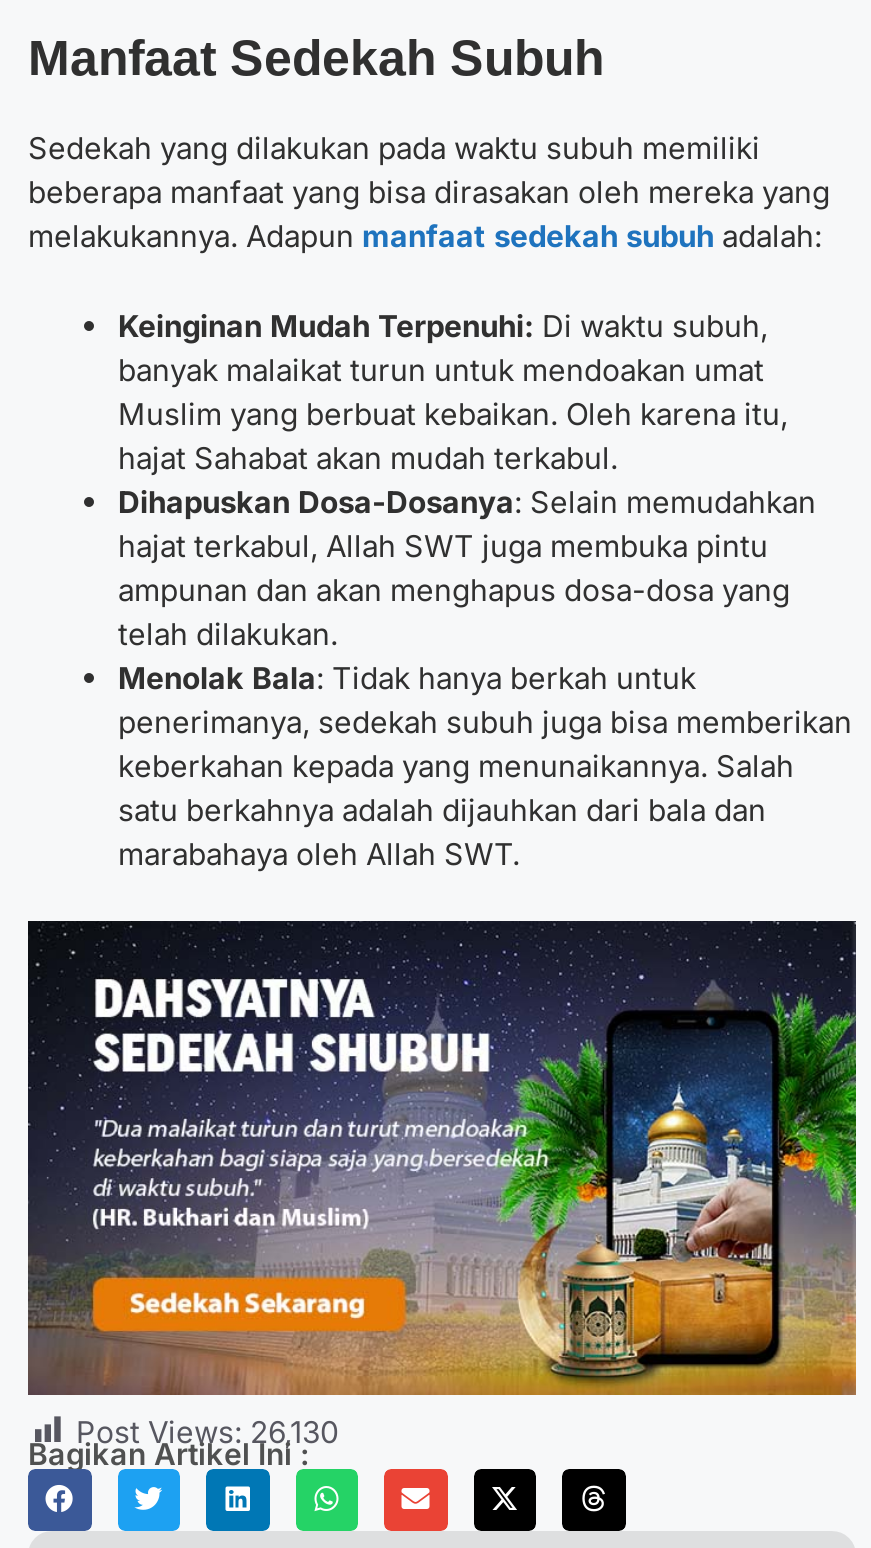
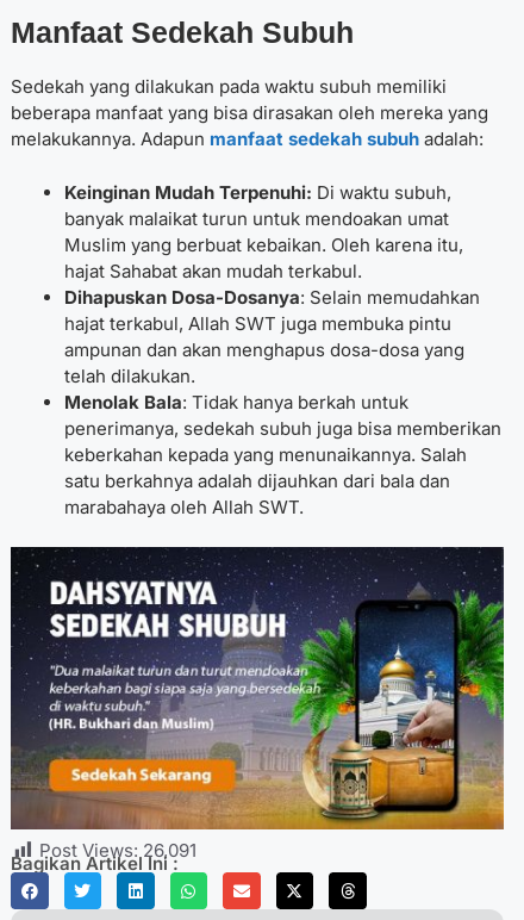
[76,1412,338,1450] Post Views: 26,130 -> [39,839,196,862] Post Views: 26,091

